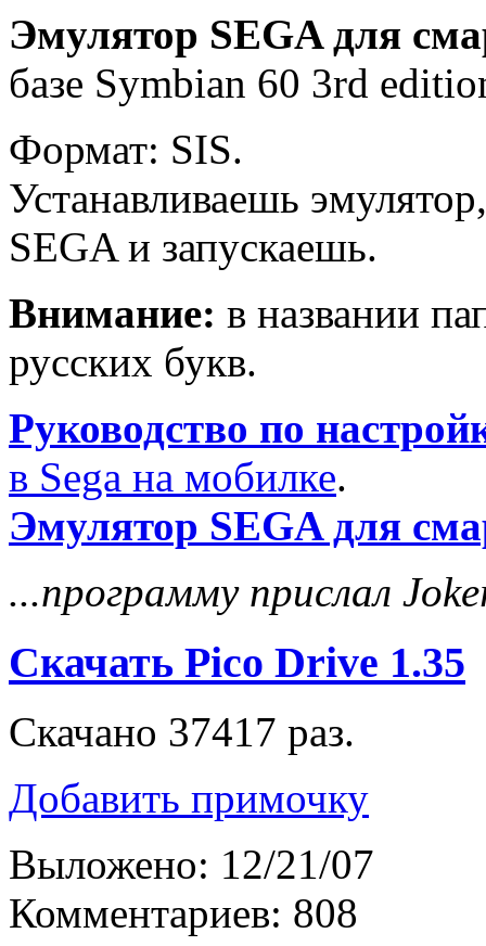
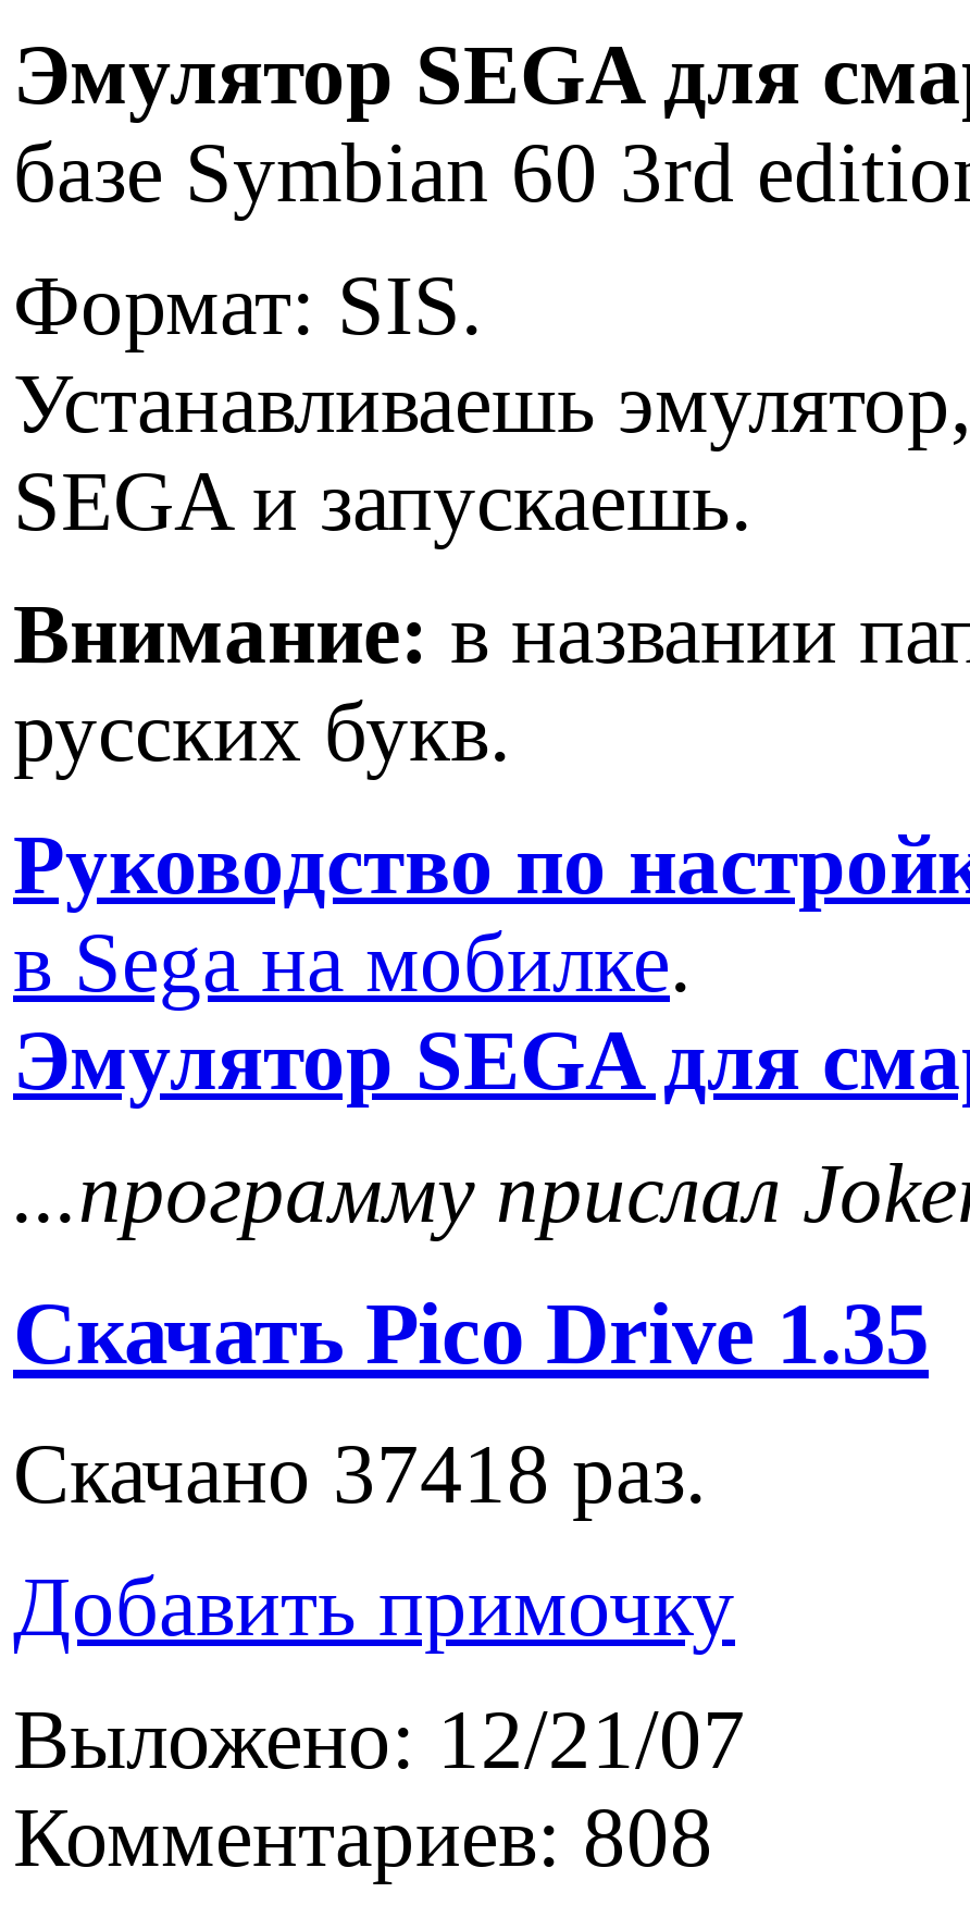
[9,709,355,755] Скачано 37417 раз. -> [13,1427,707,1521] Скачано 37418 раз.

